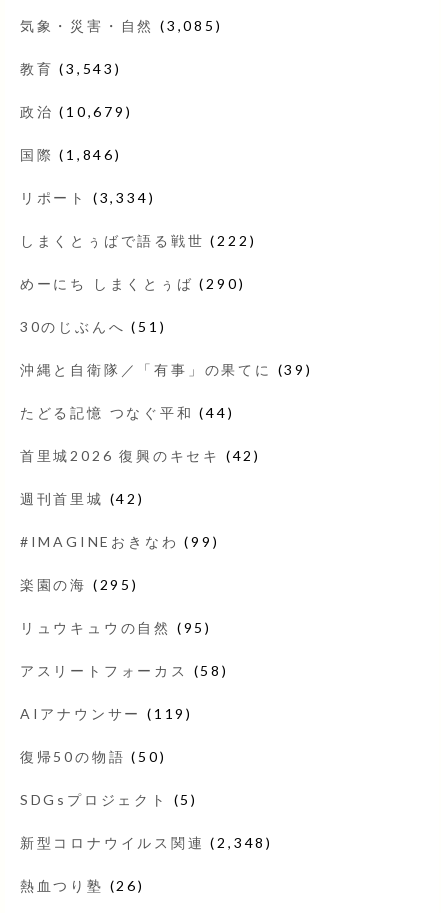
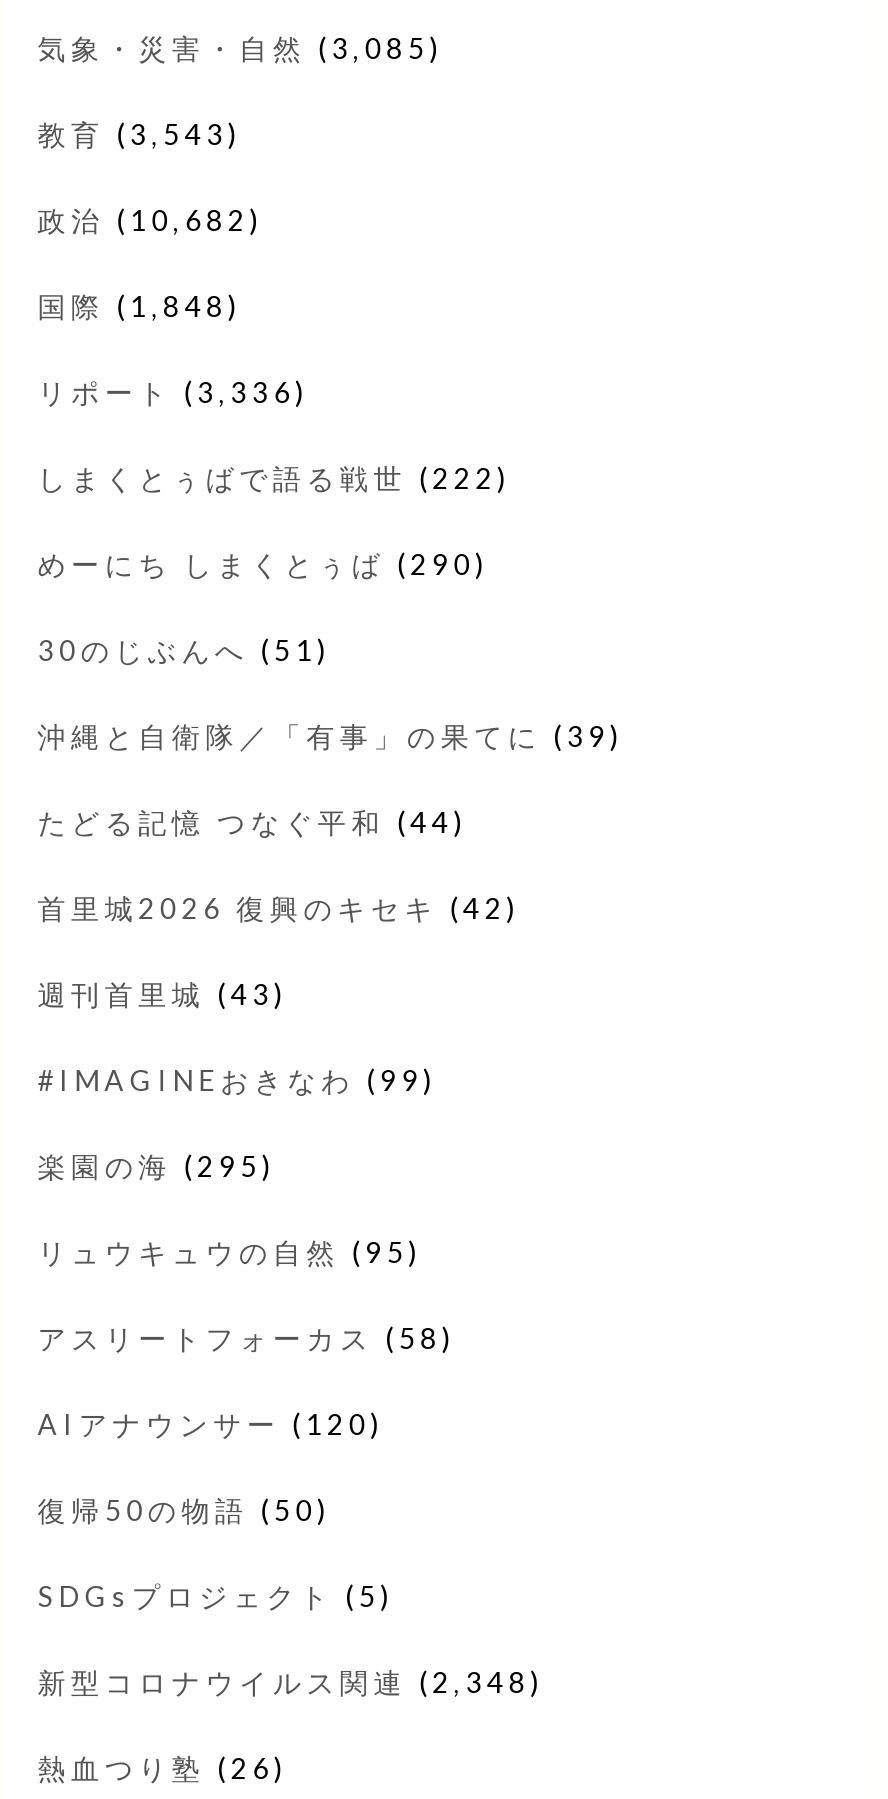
[20,103,132,120] 政治(10,679) -> [37,204,263,238] 政治(10,682)
[20,146,122,163] 国際(1,846) -> [37,290,241,324] 国際(1,848)
[20,189,155,206] リポート(3,334) -> [37,376,309,410] リポート(3,336)
[20,490,145,507] 週刊首里城(42) -> [37,978,287,1012] 週刊首里城(43)
[20,705,193,722] AIアナウンサー(119) -> [37,1408,384,1442] AIアナウンサー(120)

